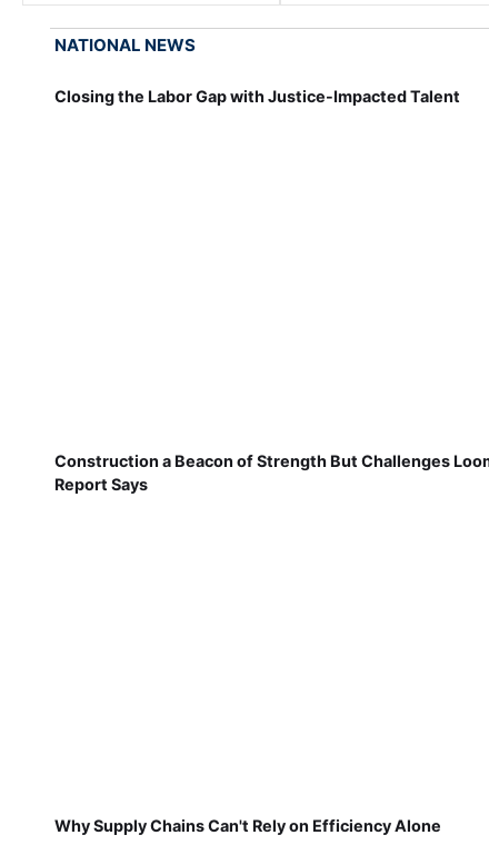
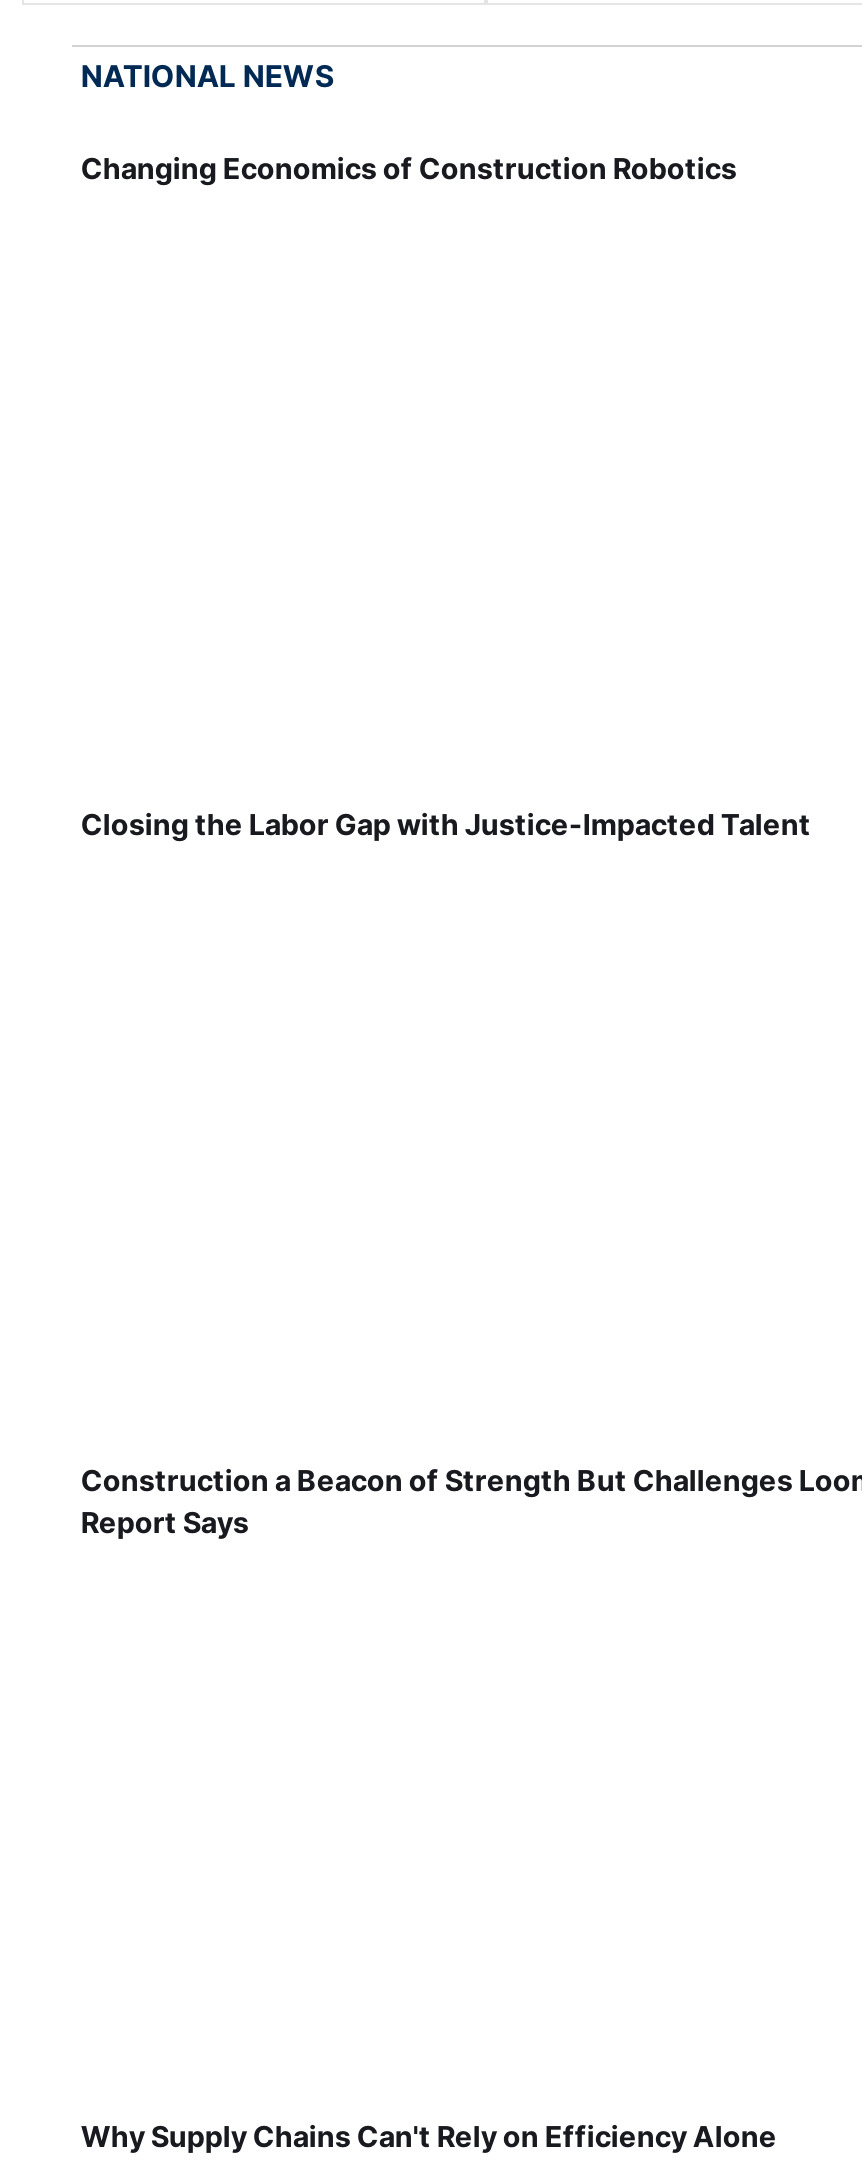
none -> [81,150,737,184] Changing Economics of Construction Robotics

